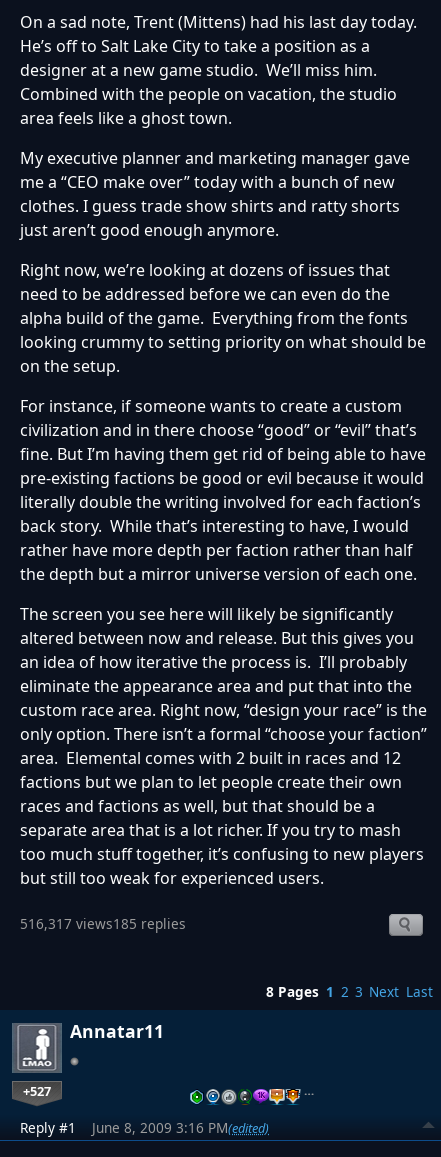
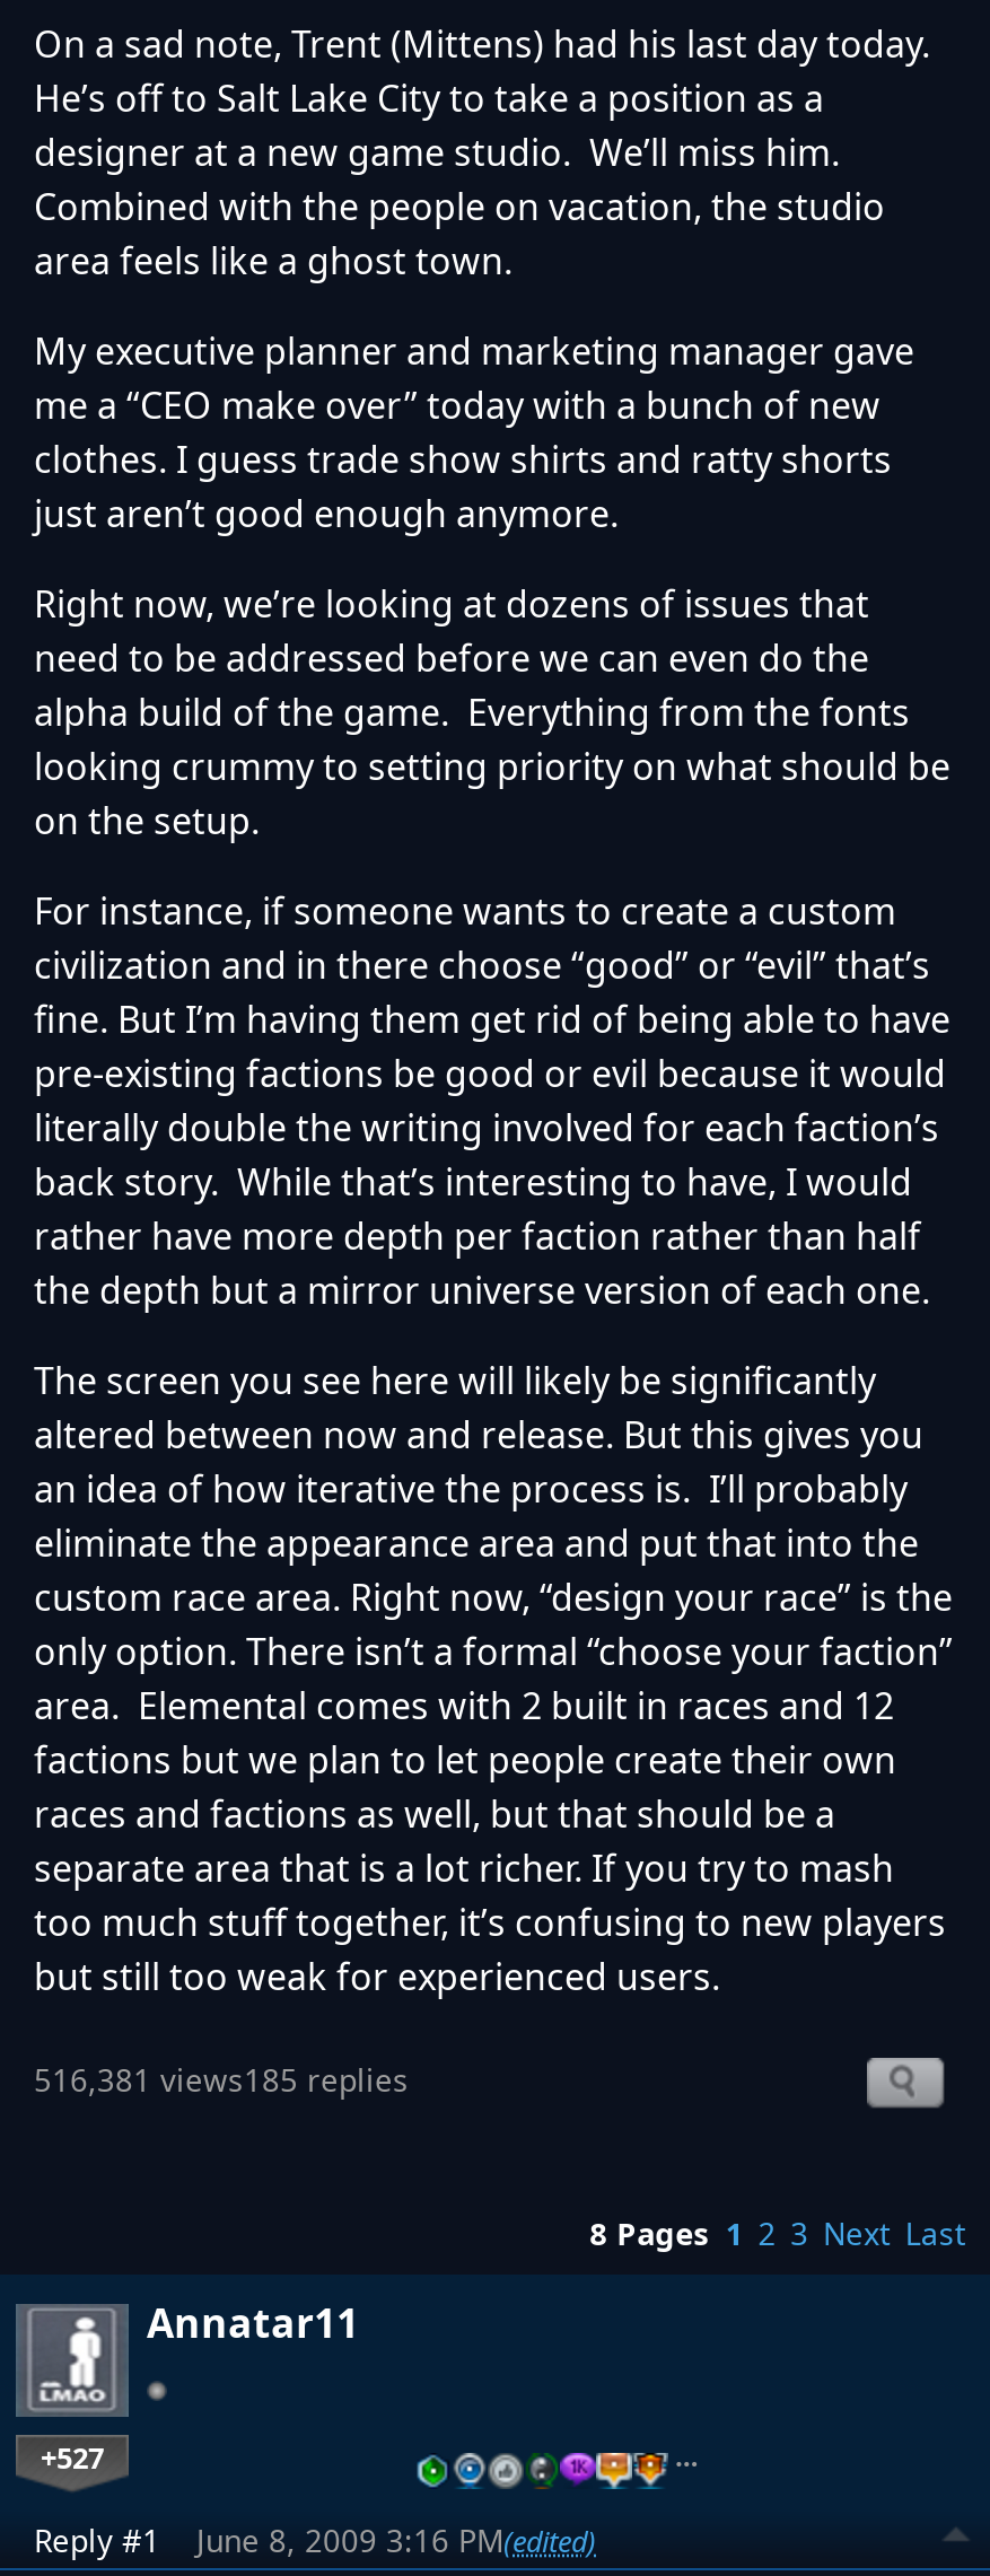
[20,914,186,933] 516,317 views185 replies -> [34,2058,409,2101] 516,381 views185 replies

